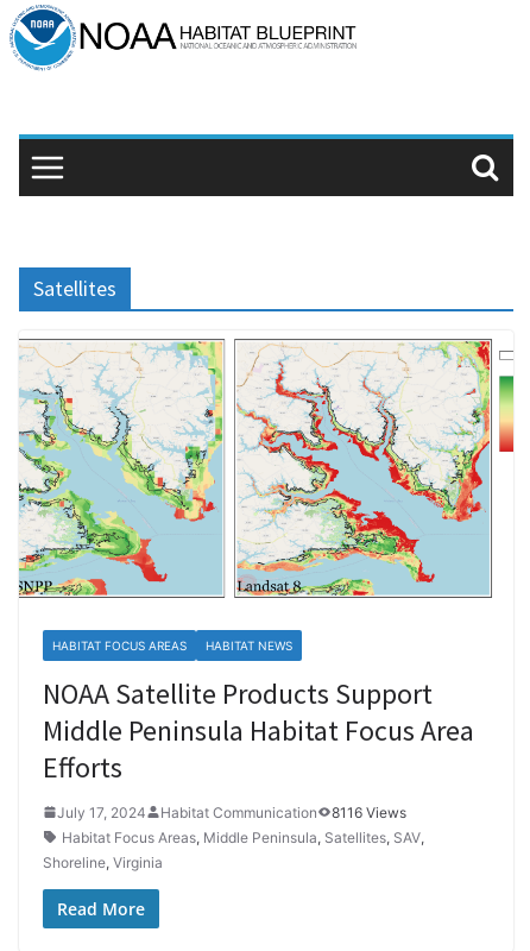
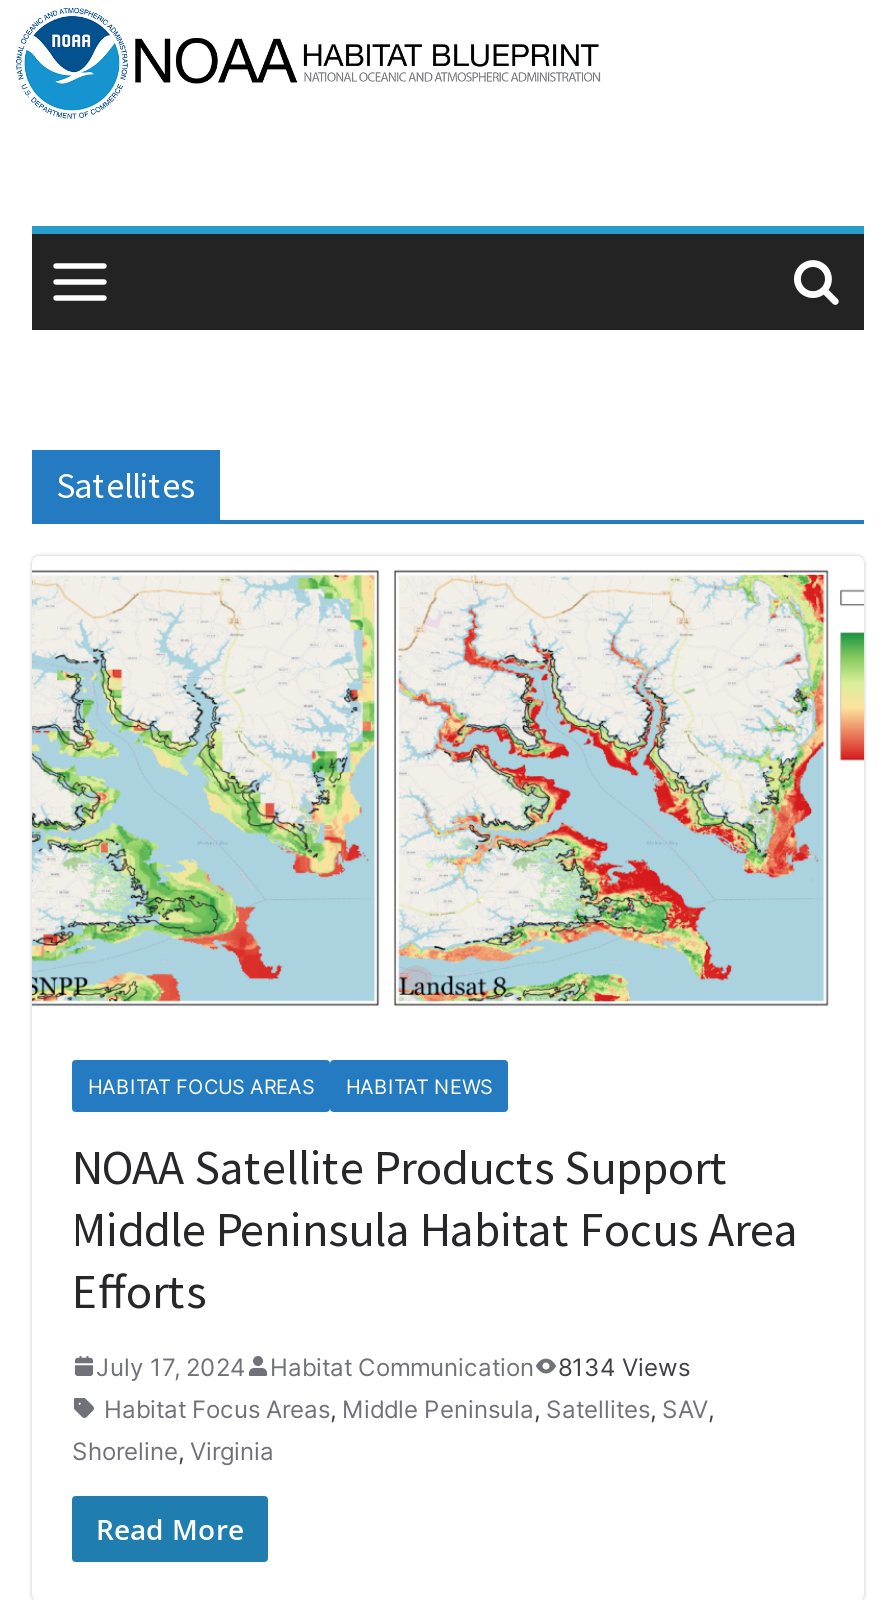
[57,803,406,821] July 17, 2024 Habitat Communication 8116 Views -> [96,1352,690,1382] July 17, 2024 Habitat Communication 8134 Views

